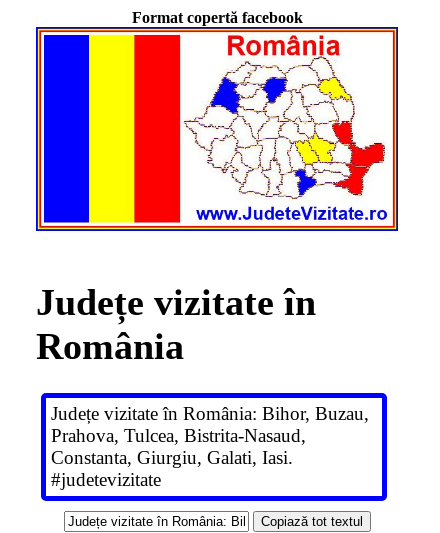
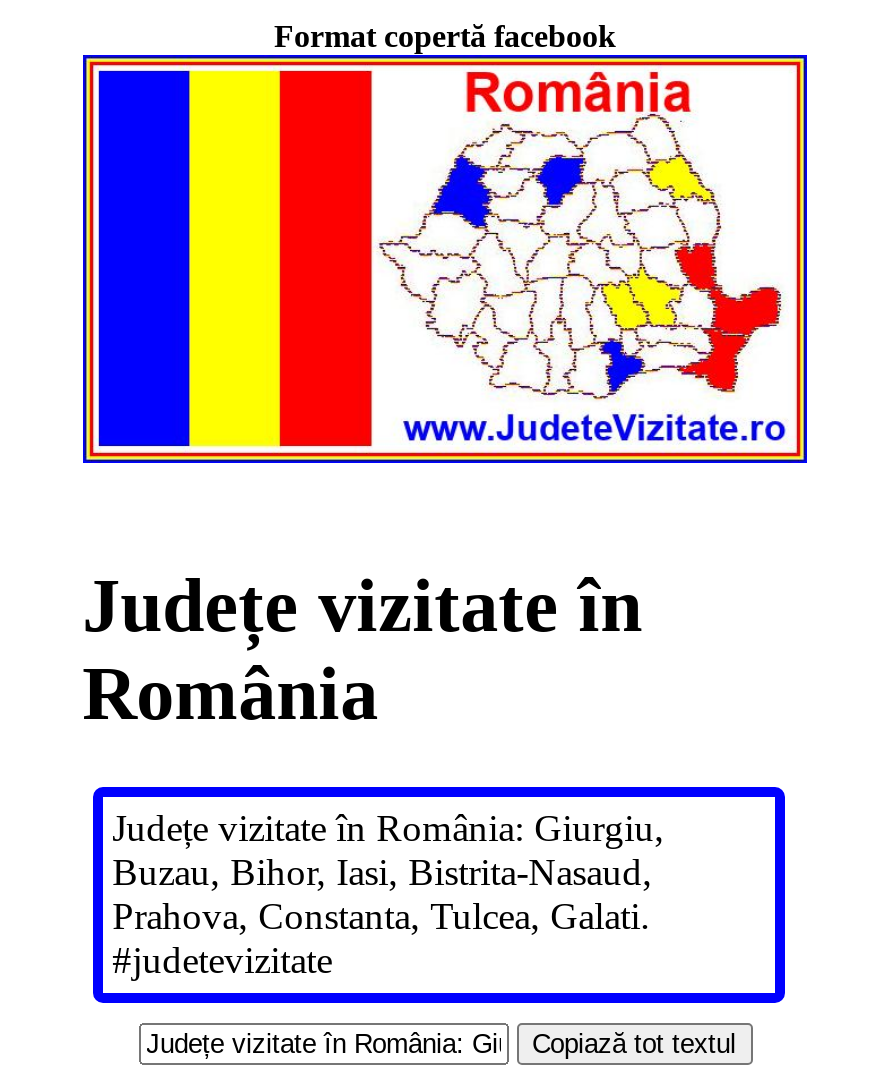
[51,403,369,468] Județe vizitate în România: Bihor, Buzau, | Prahova, Tulcea, Bistrita-Nasaud, | Constanta, Giurgiu, Galati, Iasi. -> [112,807,664,937] Județe vizitate în România: Giurgiu, | Buzau, Bihor, Iasi, Bistrita-Nasaud, | Prahova, Constanta, Tulcea, Galati.

